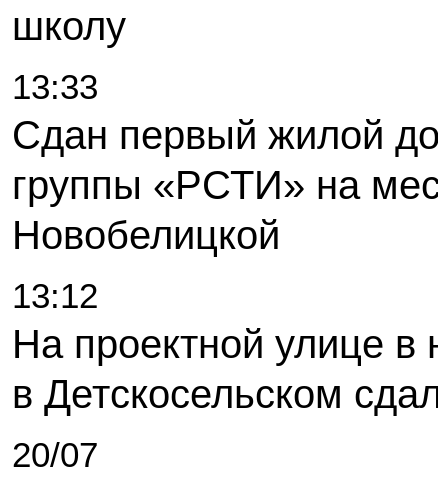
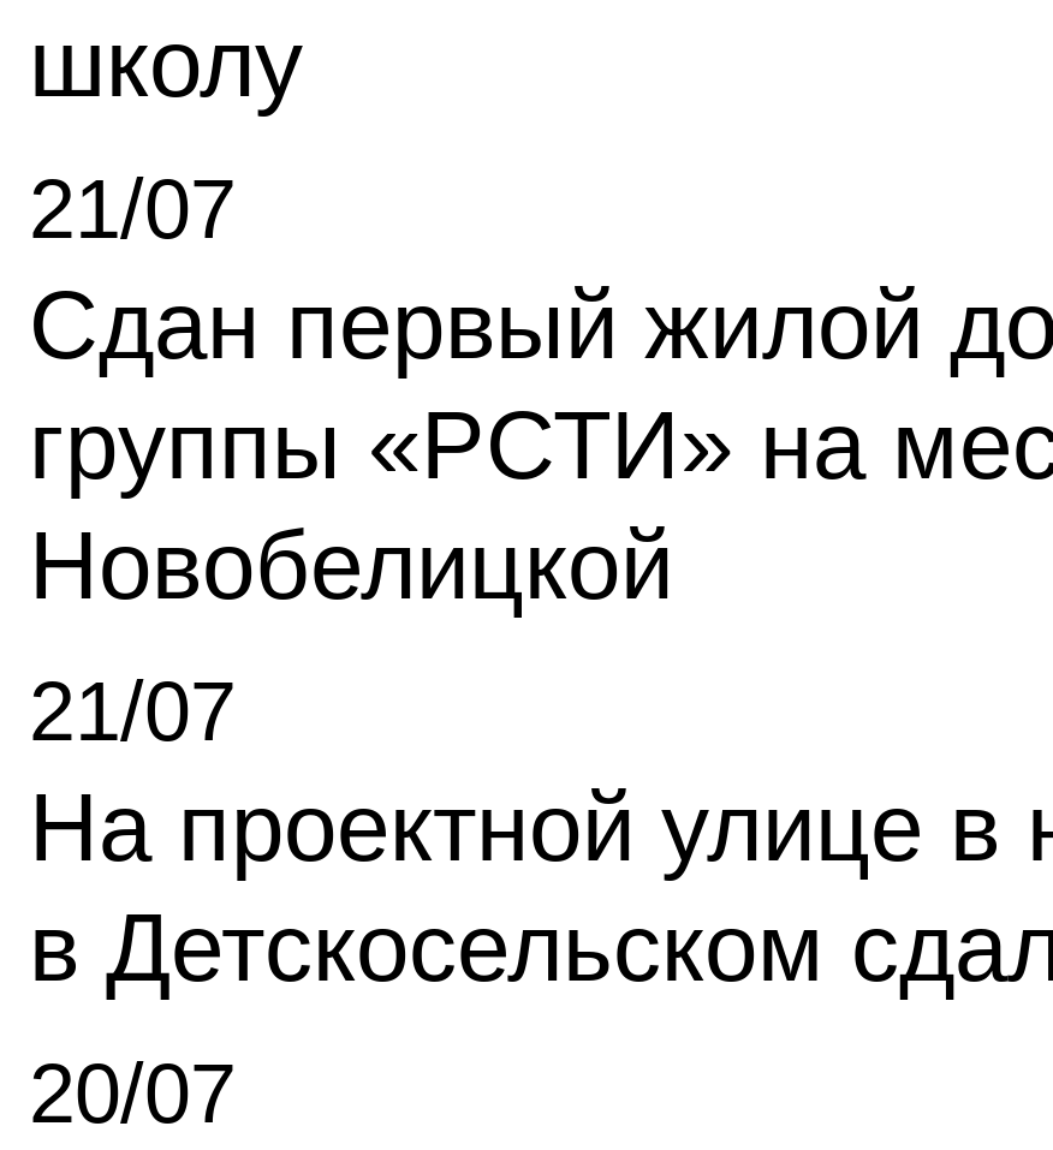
[12,67,98,106] 13:33 -> [29,161,236,255] 21/07
[12,276,98,315] 13:12 -> [29,663,236,757] 21/07

